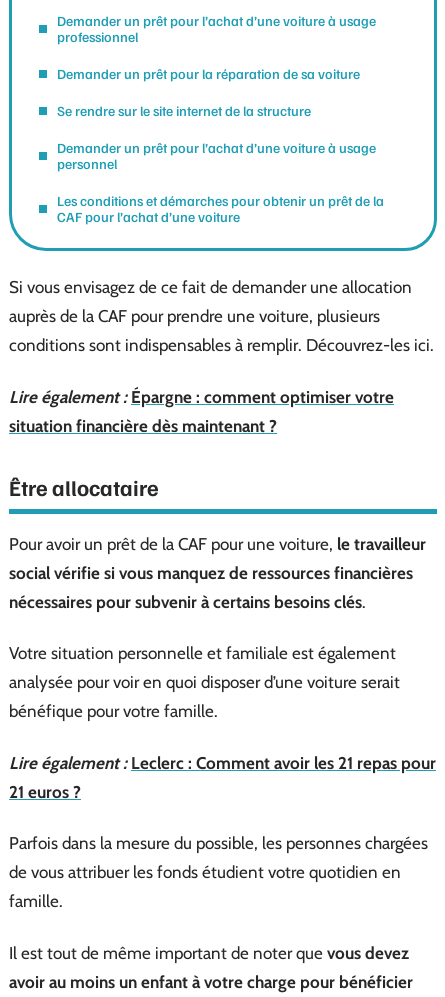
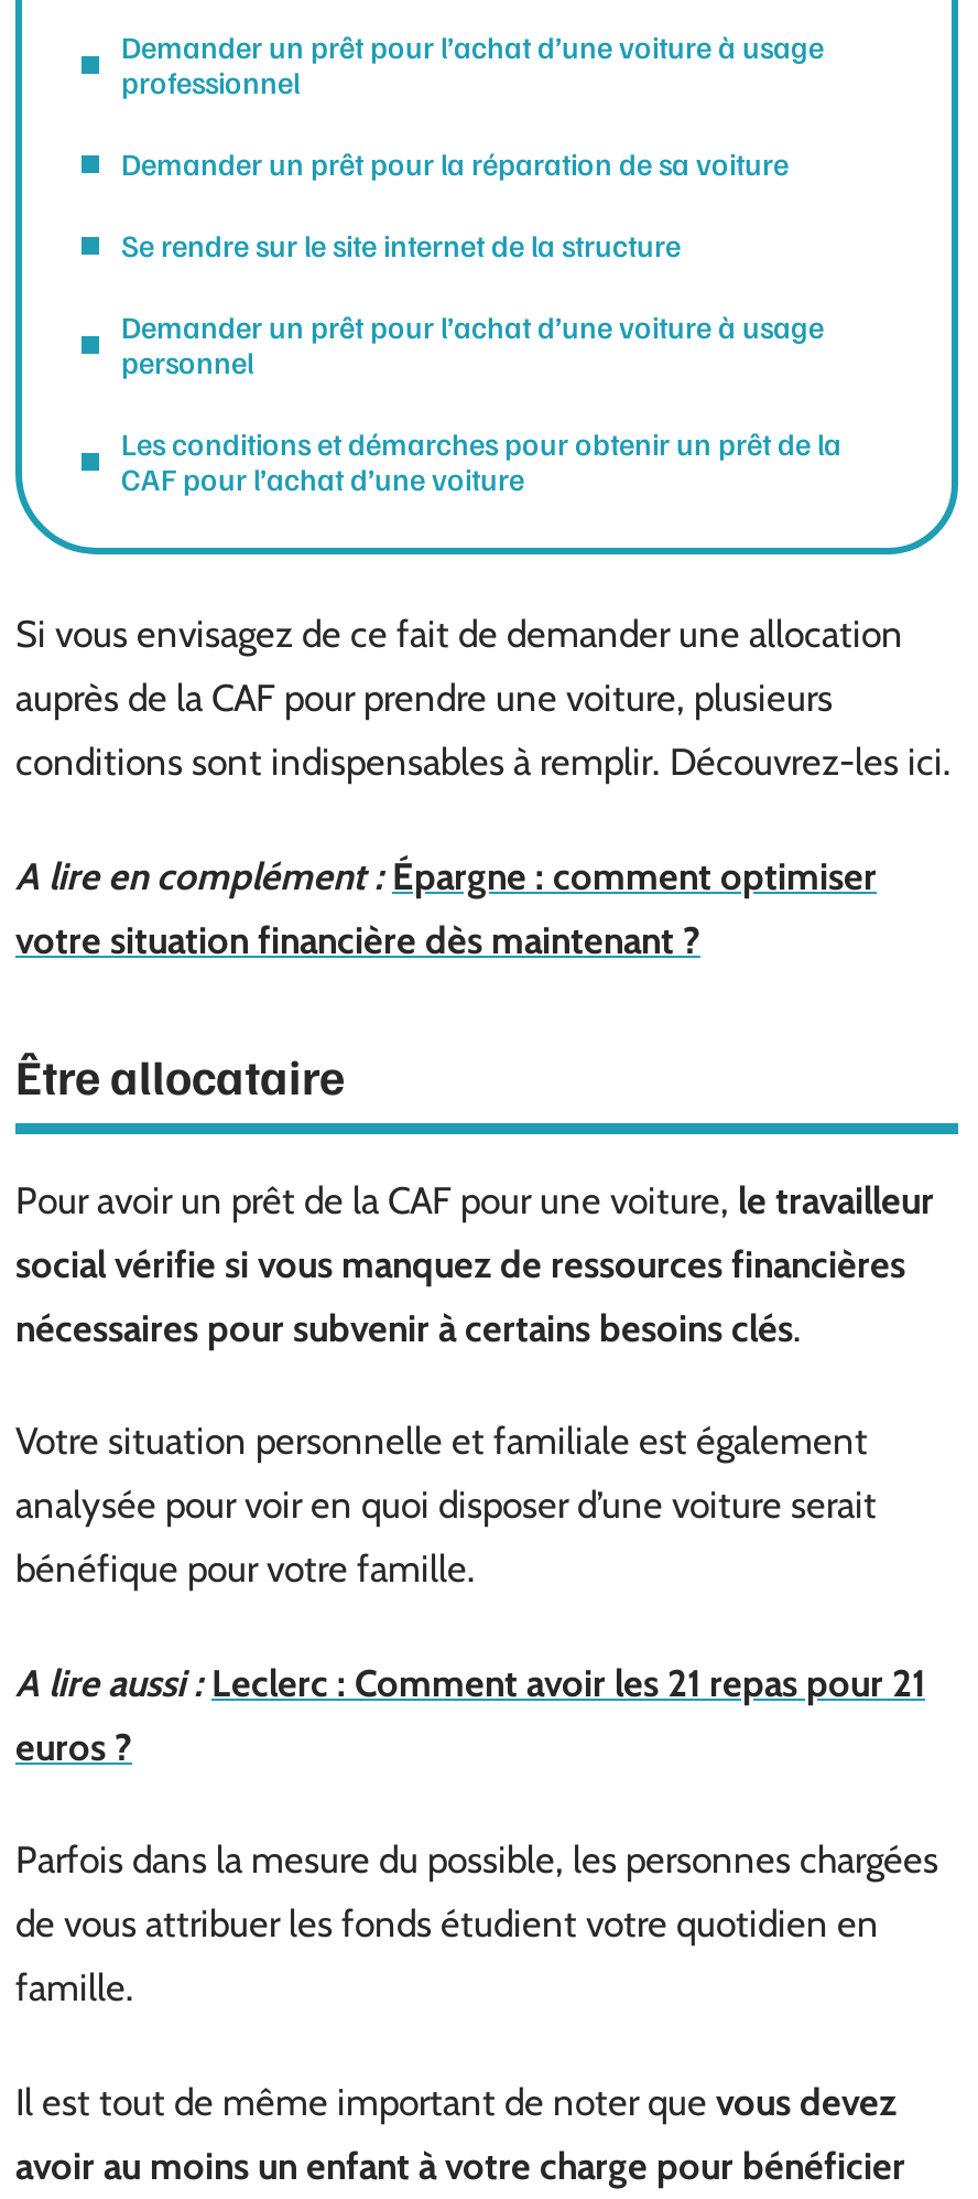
[9,386,394,435] Lire également : Épargne : comment optimiser votre | situation financière dès maintenant ? -> [15,853,877,961] A lire en complément : Épargne : comment optimiser | votre situation financière dès maintenant ?
[9,752,436,801] Lire également : Leclerc : Comment avoir les 21 repas pour | 21 euros ? -> [15,1660,925,1768] A lire aussi : Leclerc : Comment avoir les 21 repas pour 21 | euros ?

